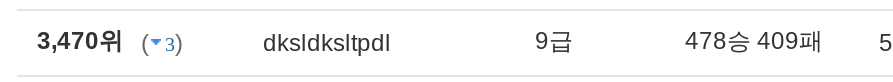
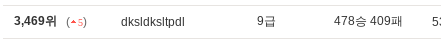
[37,27,123,55] 3,470위 -> [14,14,57,28] 3,469위
[165,29,183,57] 3) -> [78,15,87,29] 5)

